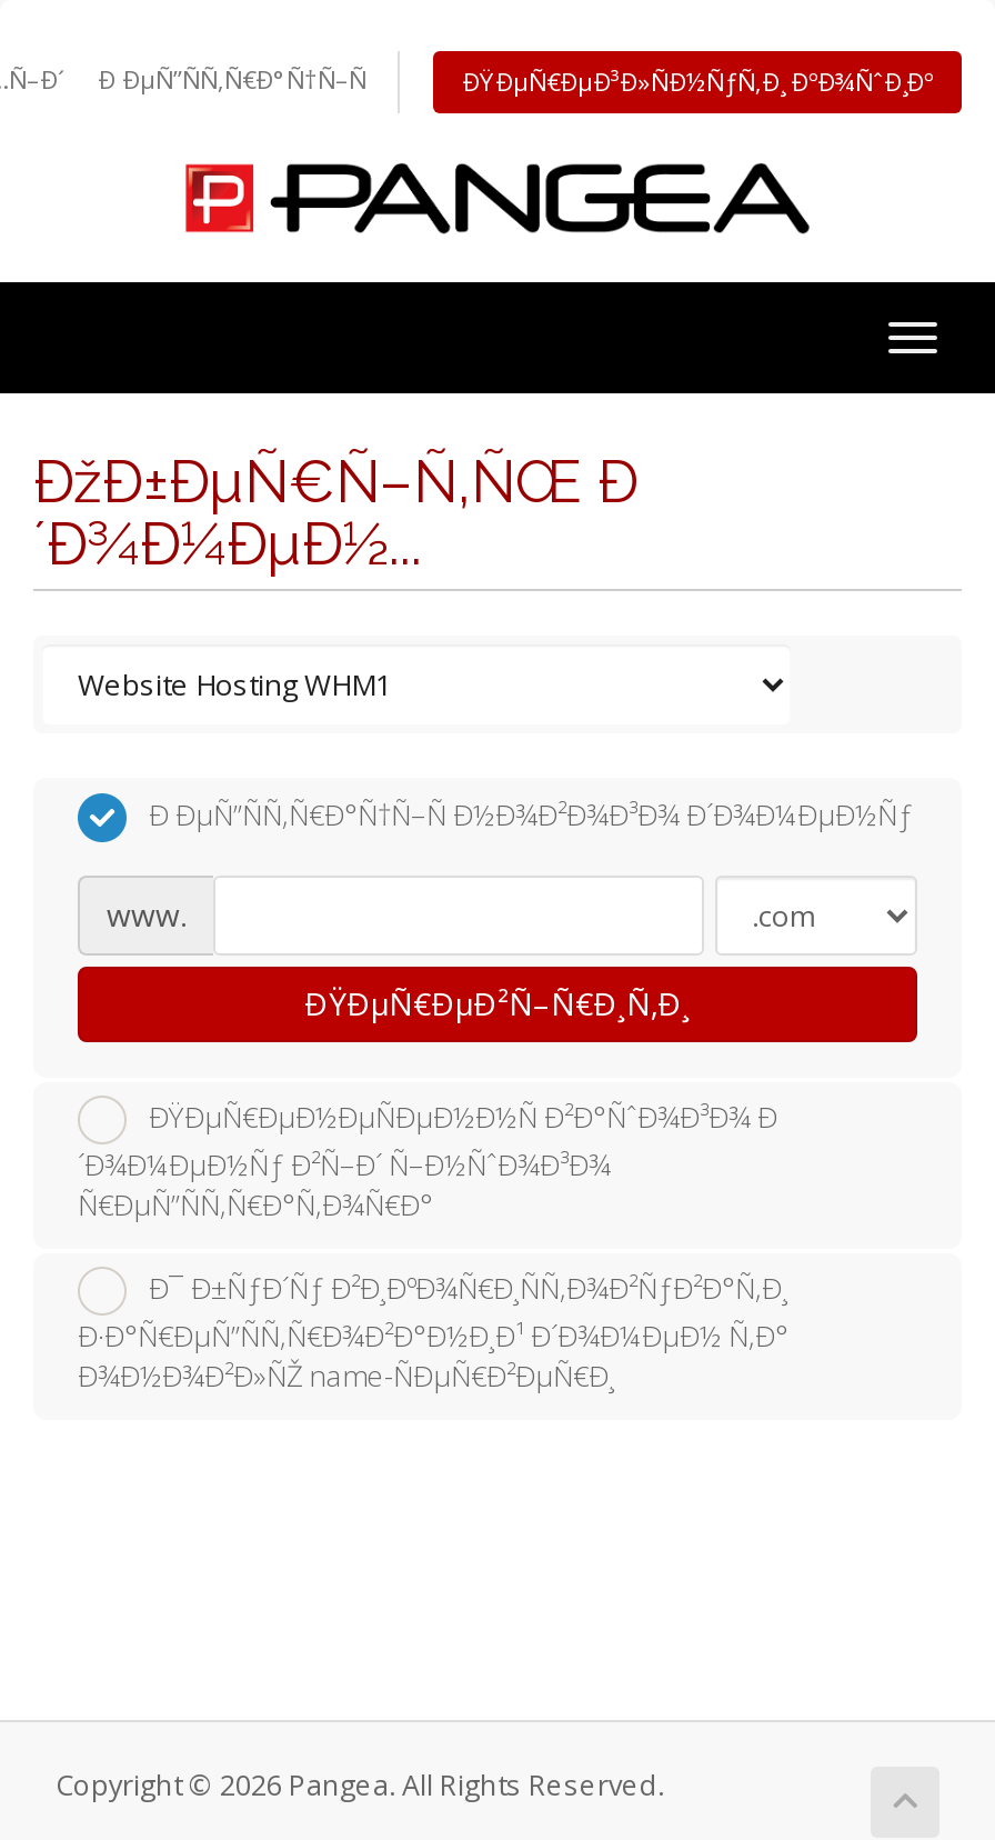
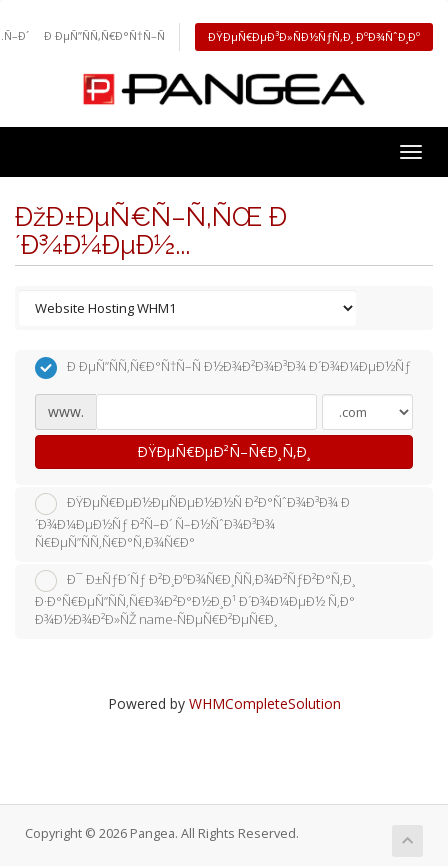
none -> [107,693,340,712] Powered by WHMCompleteSolution

